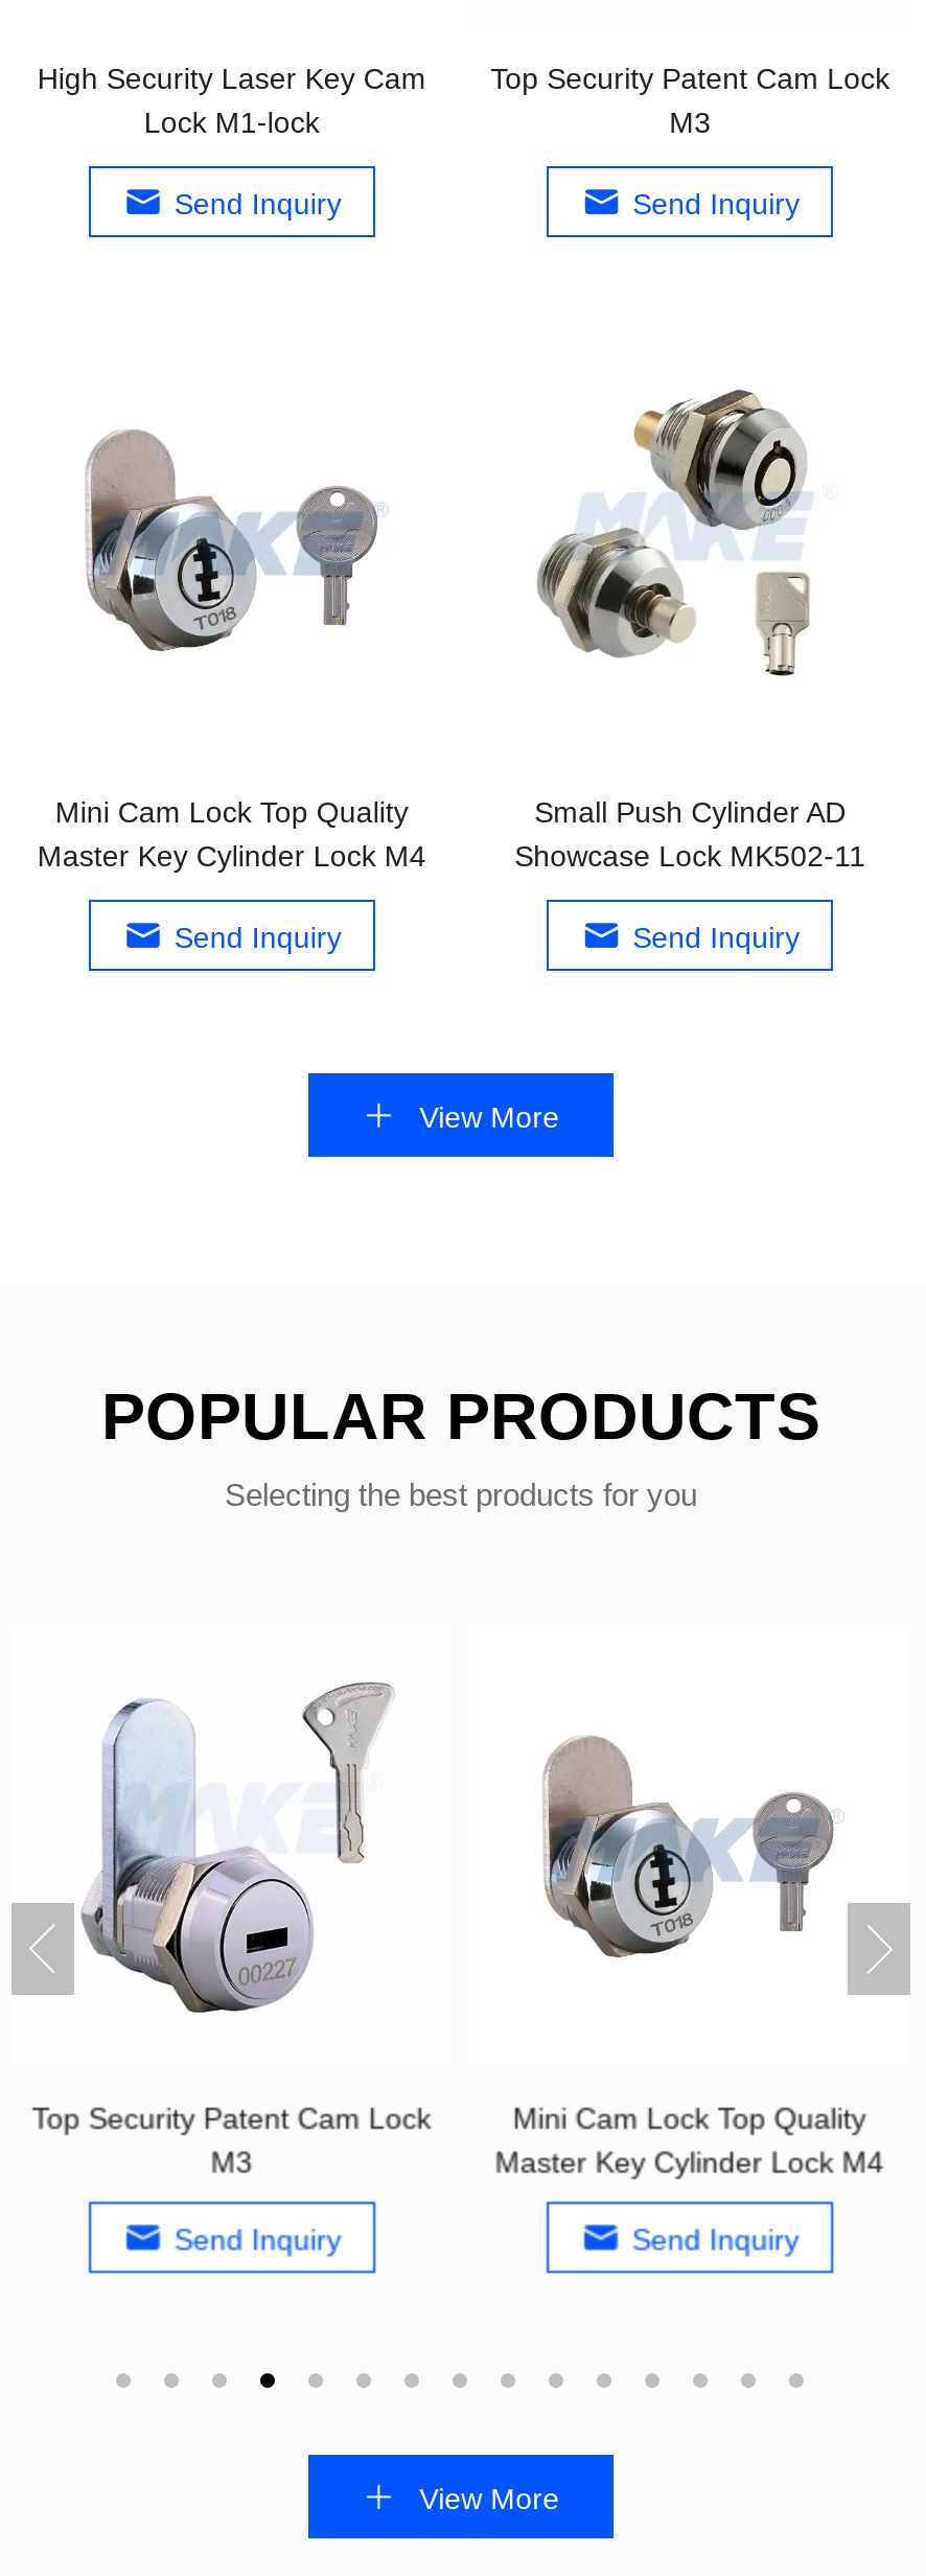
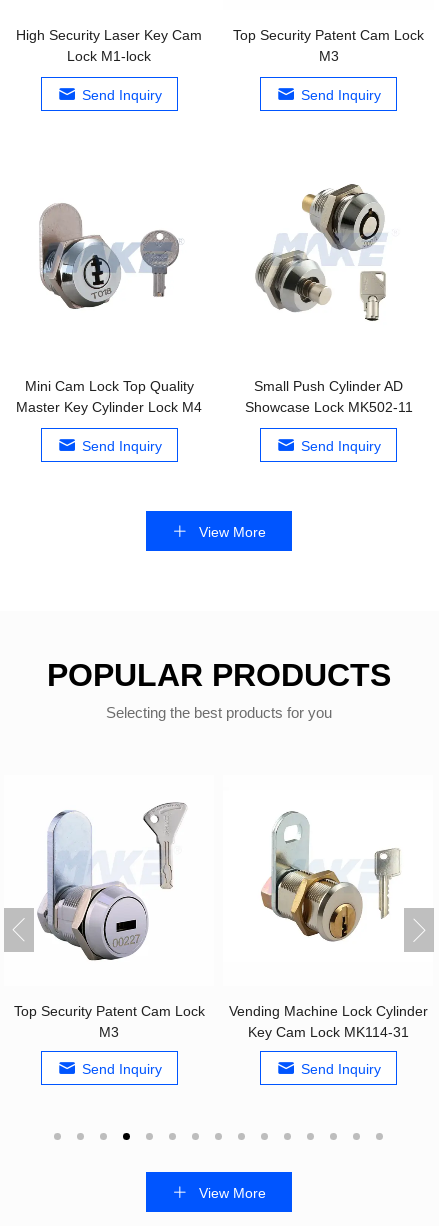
[542,1702,837,1972] [image] -> [259,810,400,942] [image]
[495,2101,884,2178] Mini Cam Lock Top Quality | Master Key Cylinder Lock M4 -> [229,1003,428,1040] Vending Machine Lock Cylinder | Key Cam Lock MK114-31

